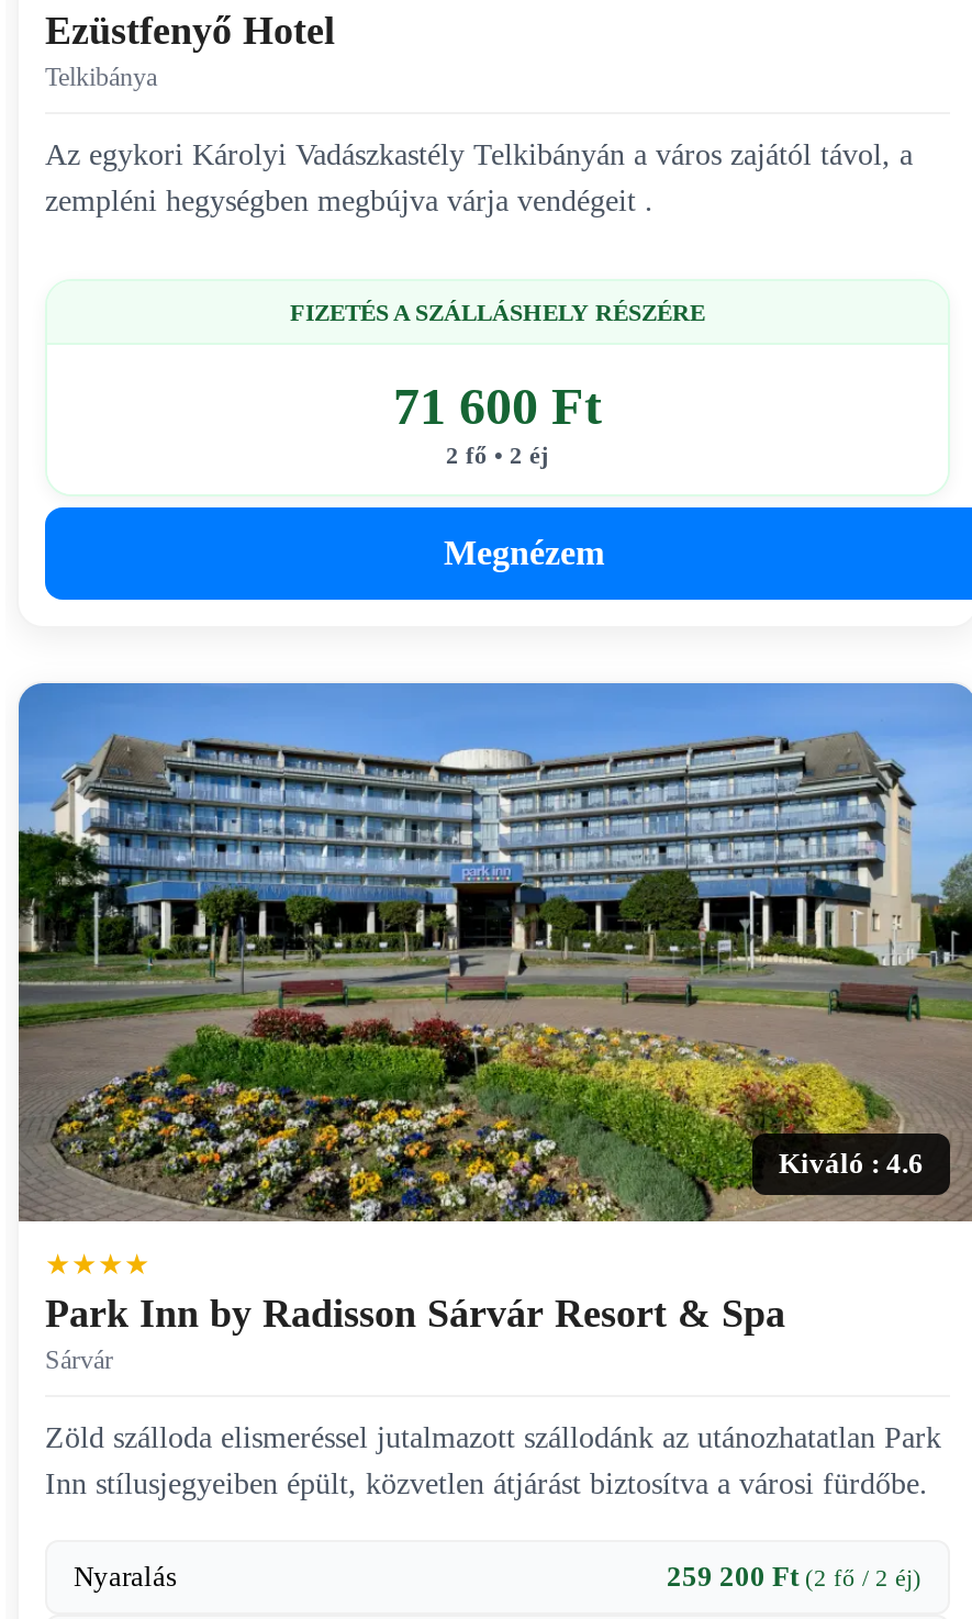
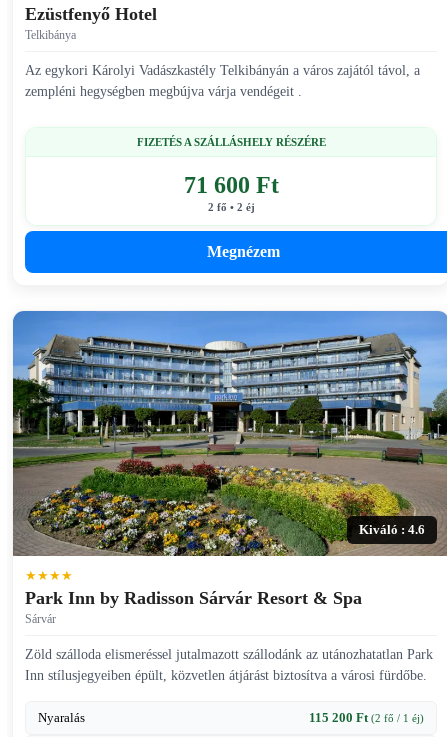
[667,1560,921,1593] 259 200 Ft (2 fő / 2 éj) -> [309,710,424,725] 115 200 Ft (2 fő / 1 éj)

